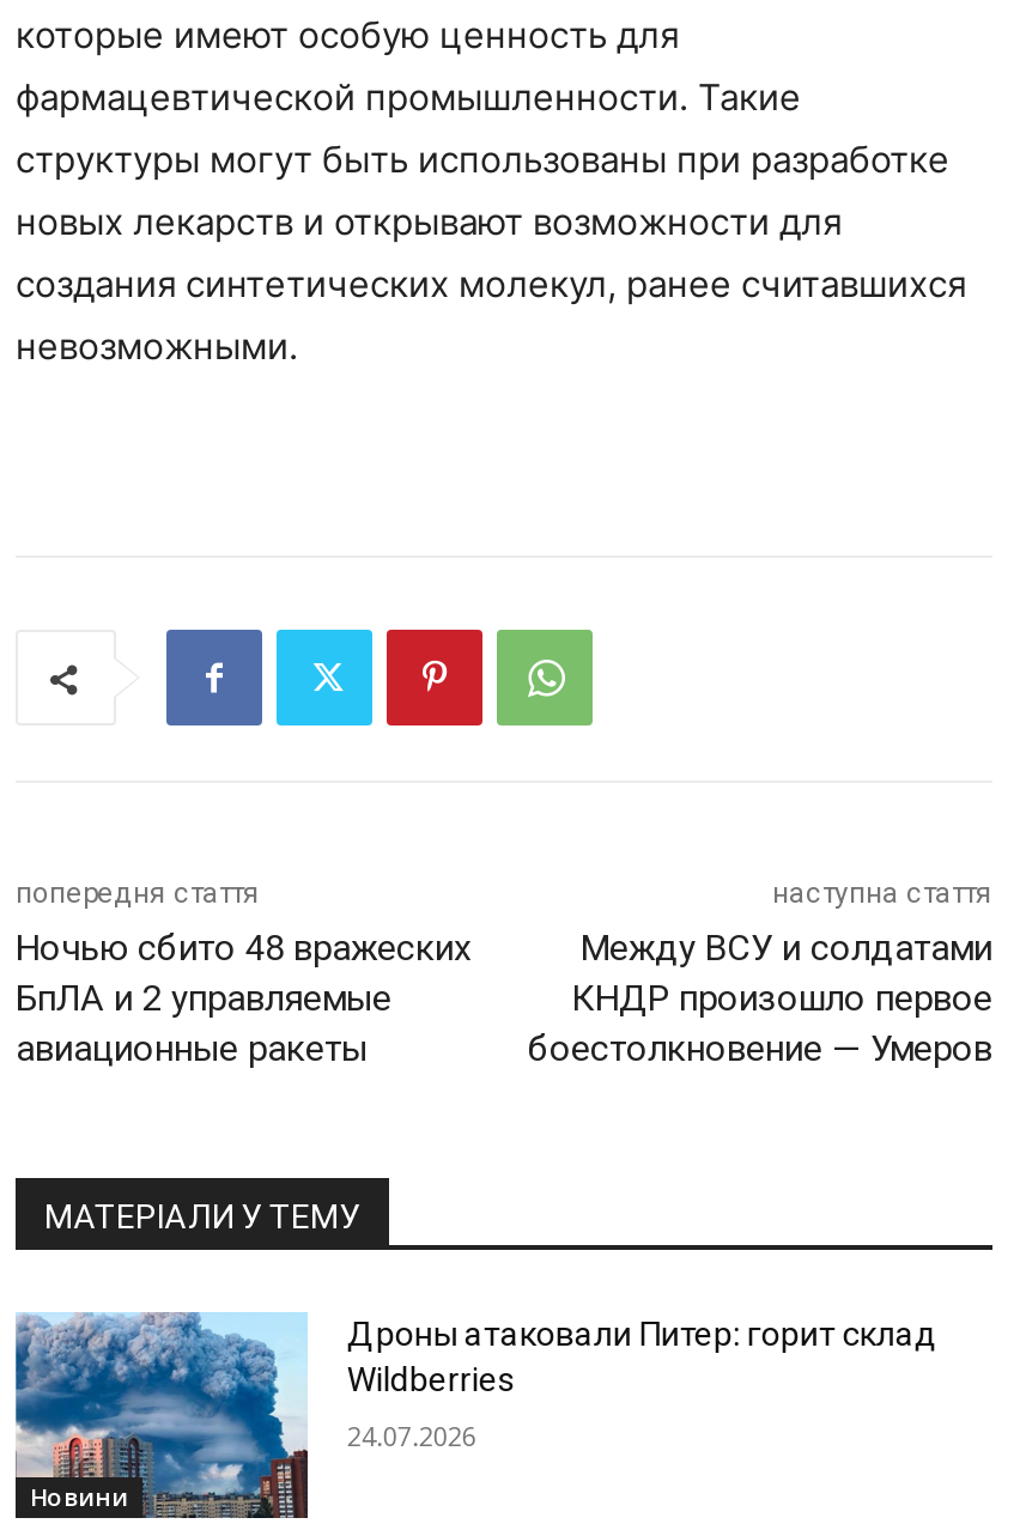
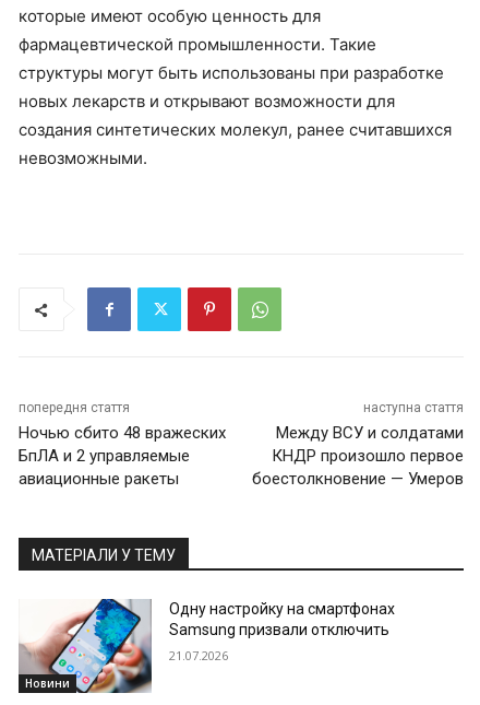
[13,1310,936,1520] [image] | Дроны атаковали Питер: горит склад | Wildberries -> [19,598,395,694] [image] | Одну настройку на смартфонах | Samsung призвали отключить
[347,1418,476,1454] 24.07.2026 -> [170,647,228,664] 21.07.2026

